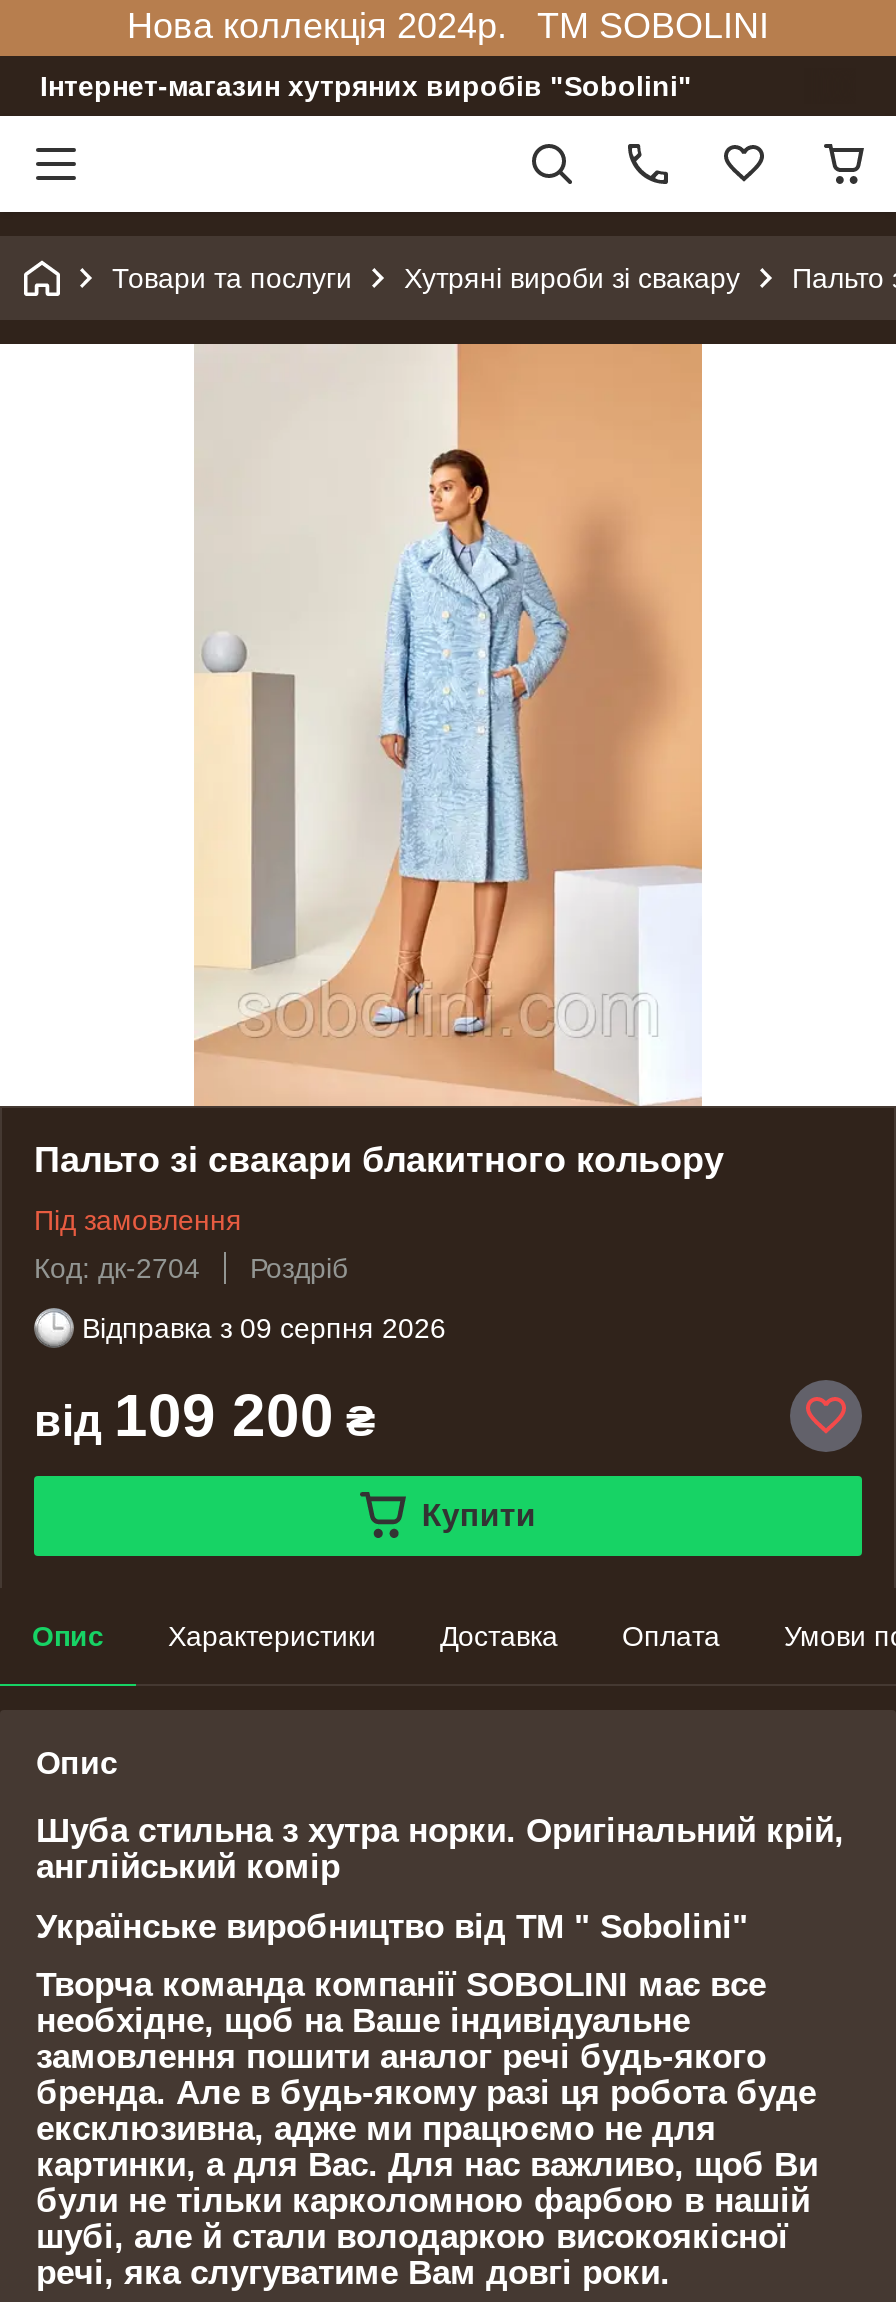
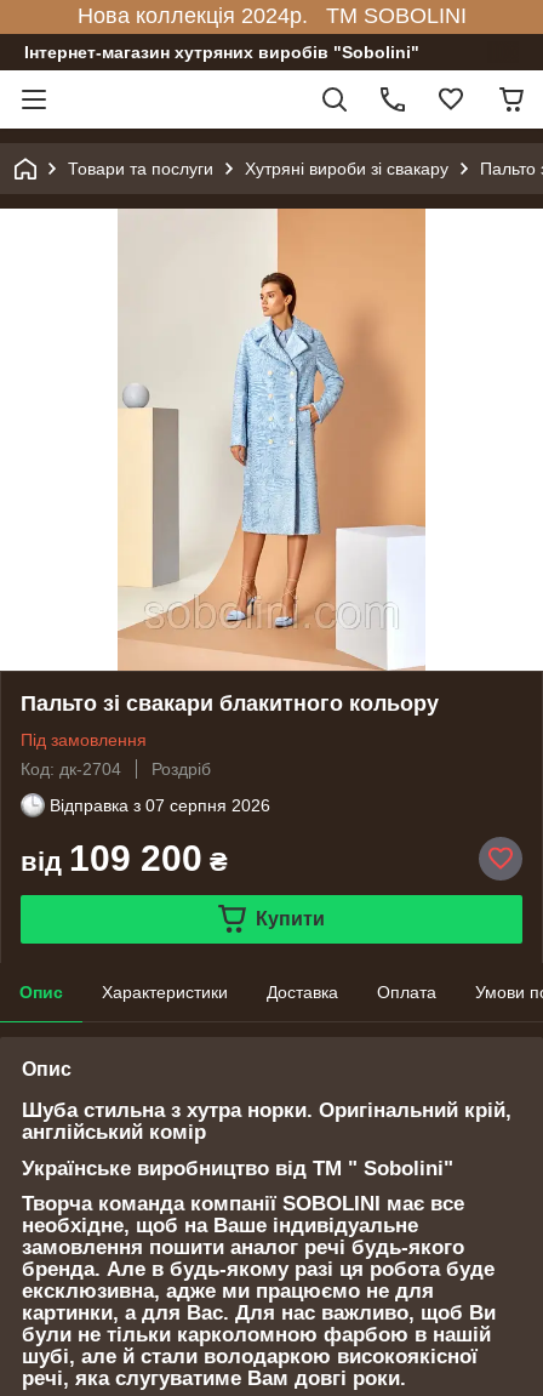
[82,1312,446,1344] Відправка з 09 серпня 2026 -> [50,795,270,815] Відправка з 07 серпня 2026

